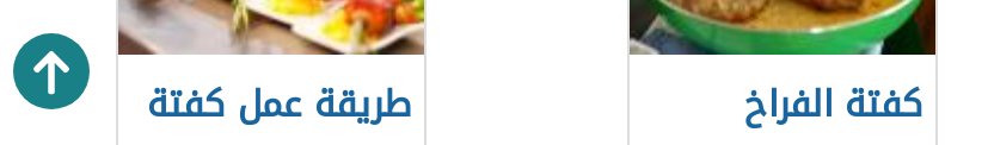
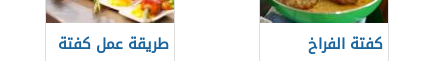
[11,31,92,112] [image] -> none

